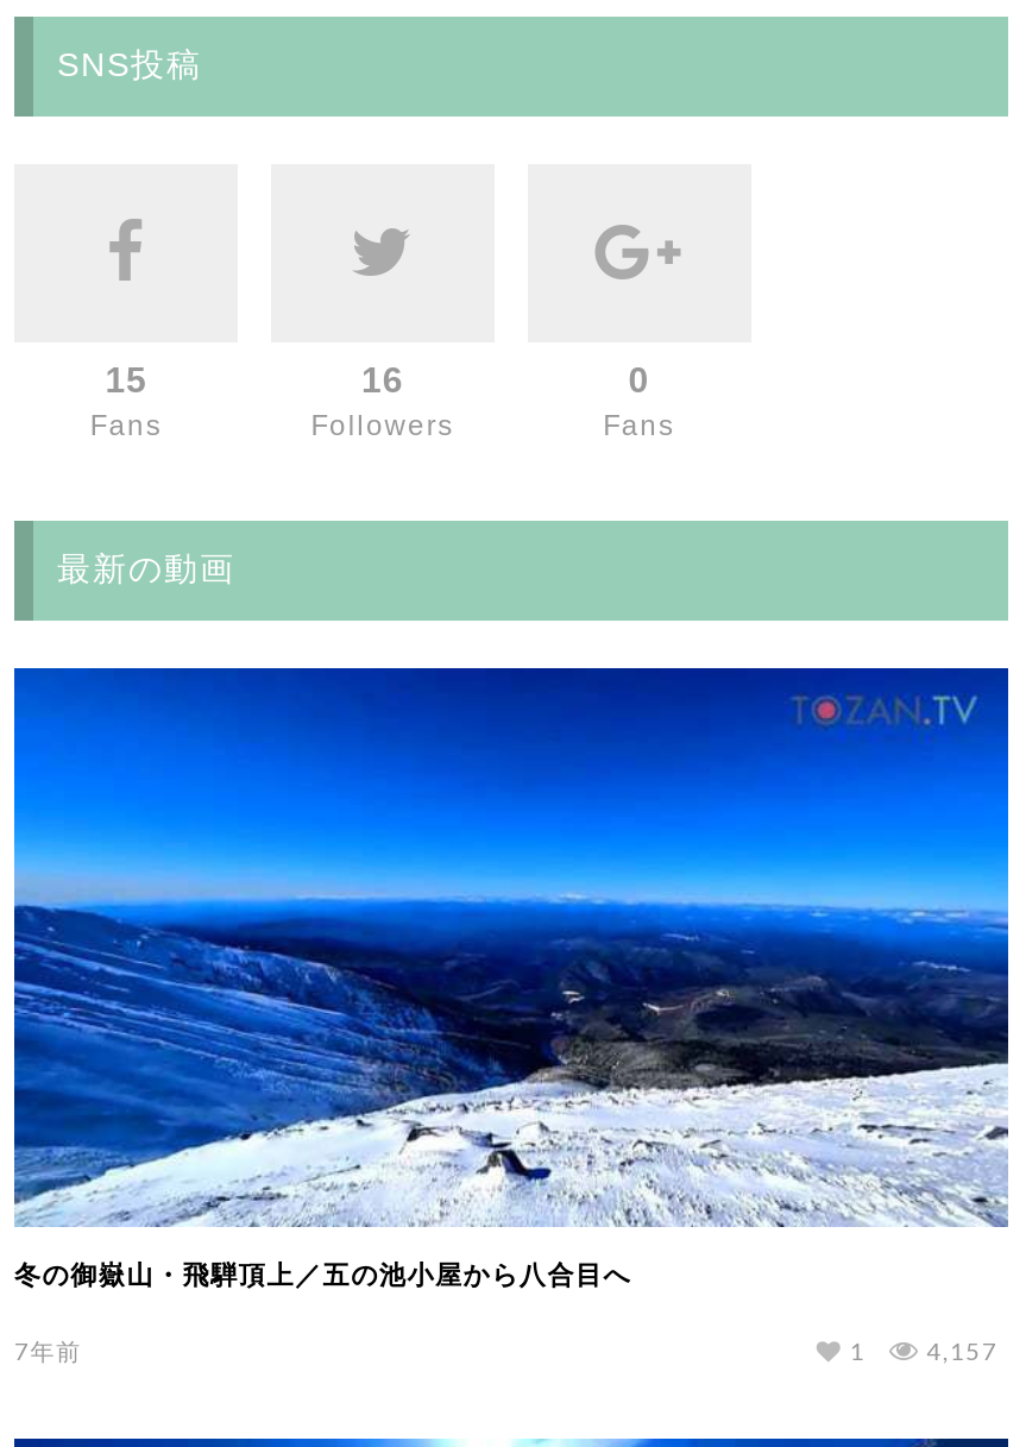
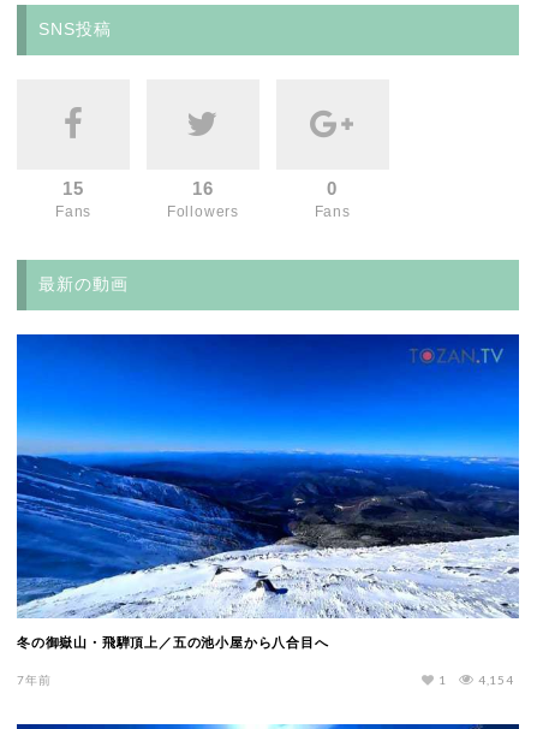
[927,1336,998,1364] 4,157 -> [478,673,514,687] 4,154

